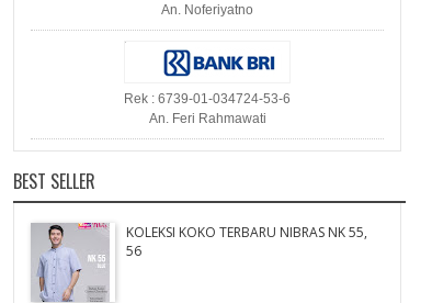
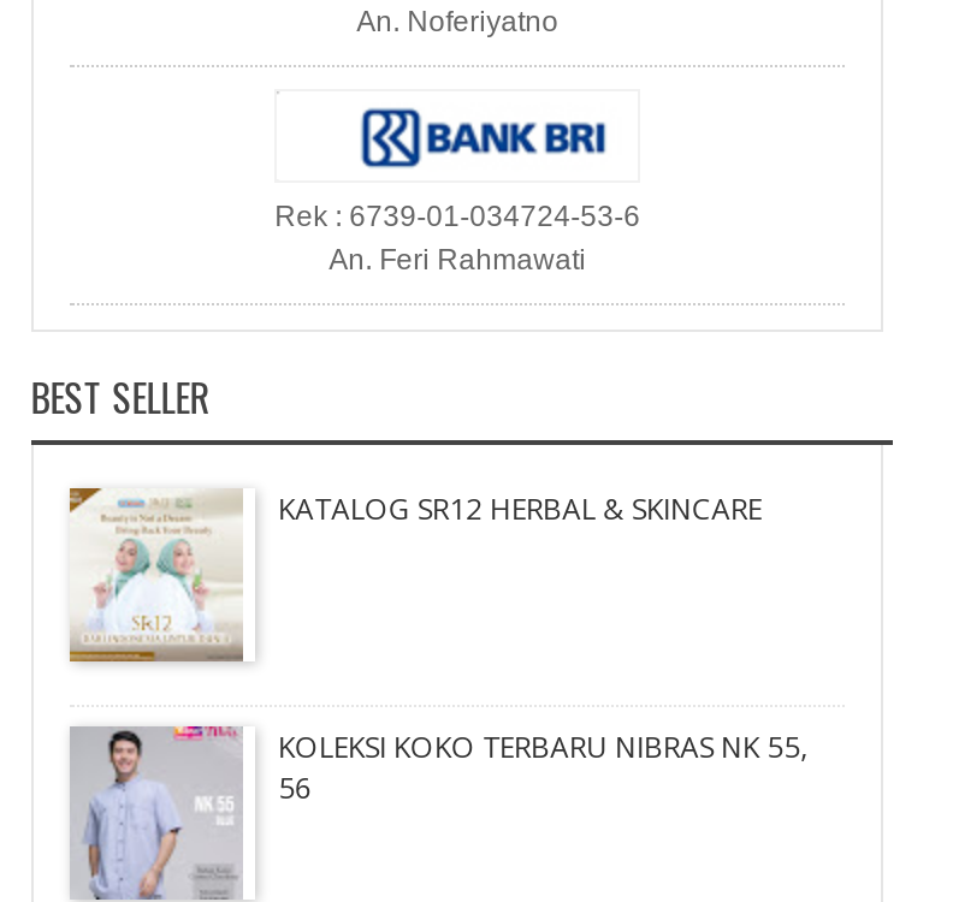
none -> [67,486,762,683] [image] | KATALOG SR12 HERBAL & SKINCARE

